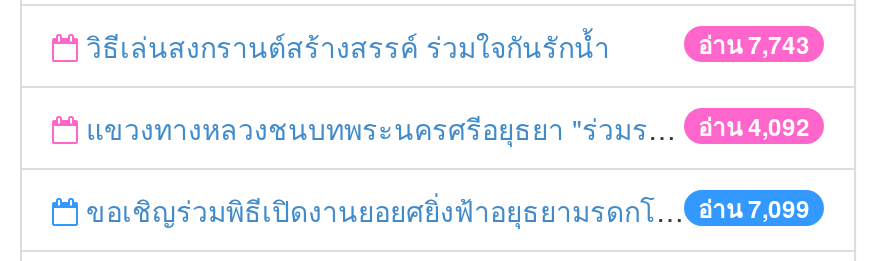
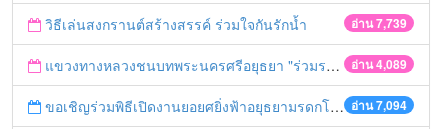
[698,26,810,62] อ่าน 7,743 -> [351,14,407,32] อ่าน 7,739
[698,108,810,144] อ่าน 4,092 -> [351,55,407,73] อ่าน 4,089
[698,190,810,226] อ่าน 7,099 -> [351,96,407,114] อ่าน 7,094

